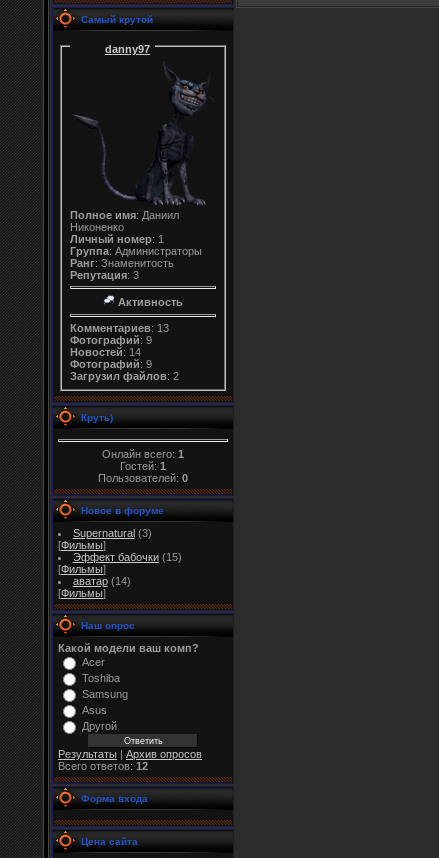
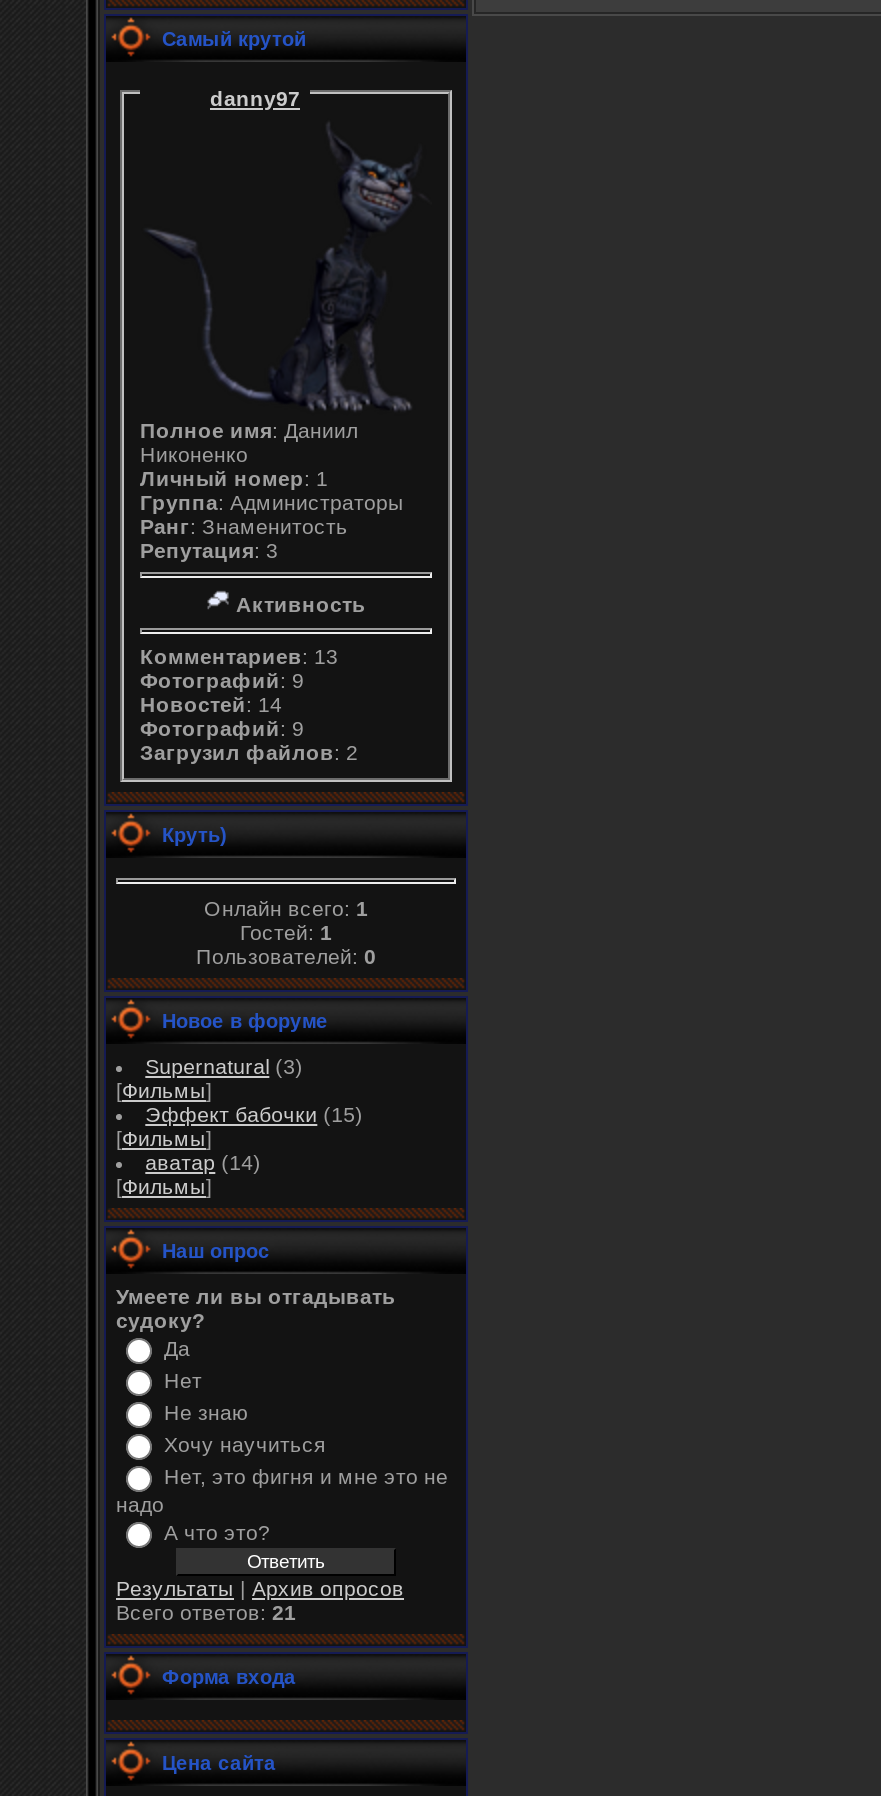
[58,642,199,732] Какой модели ваш комп? | Acer | Toshiba | Samsung | Asus | Другой -> [116,1284,448,1544] Умеете ли вы отгадывать | судоку? | Да | Нет | Не знаю | Хочу научиться | Нет, это фигня и мне это не | надо | А что это?
[58,760,148,772] Всего ответов:12 -> [116,1600,296,1624] Всего ответов:21

